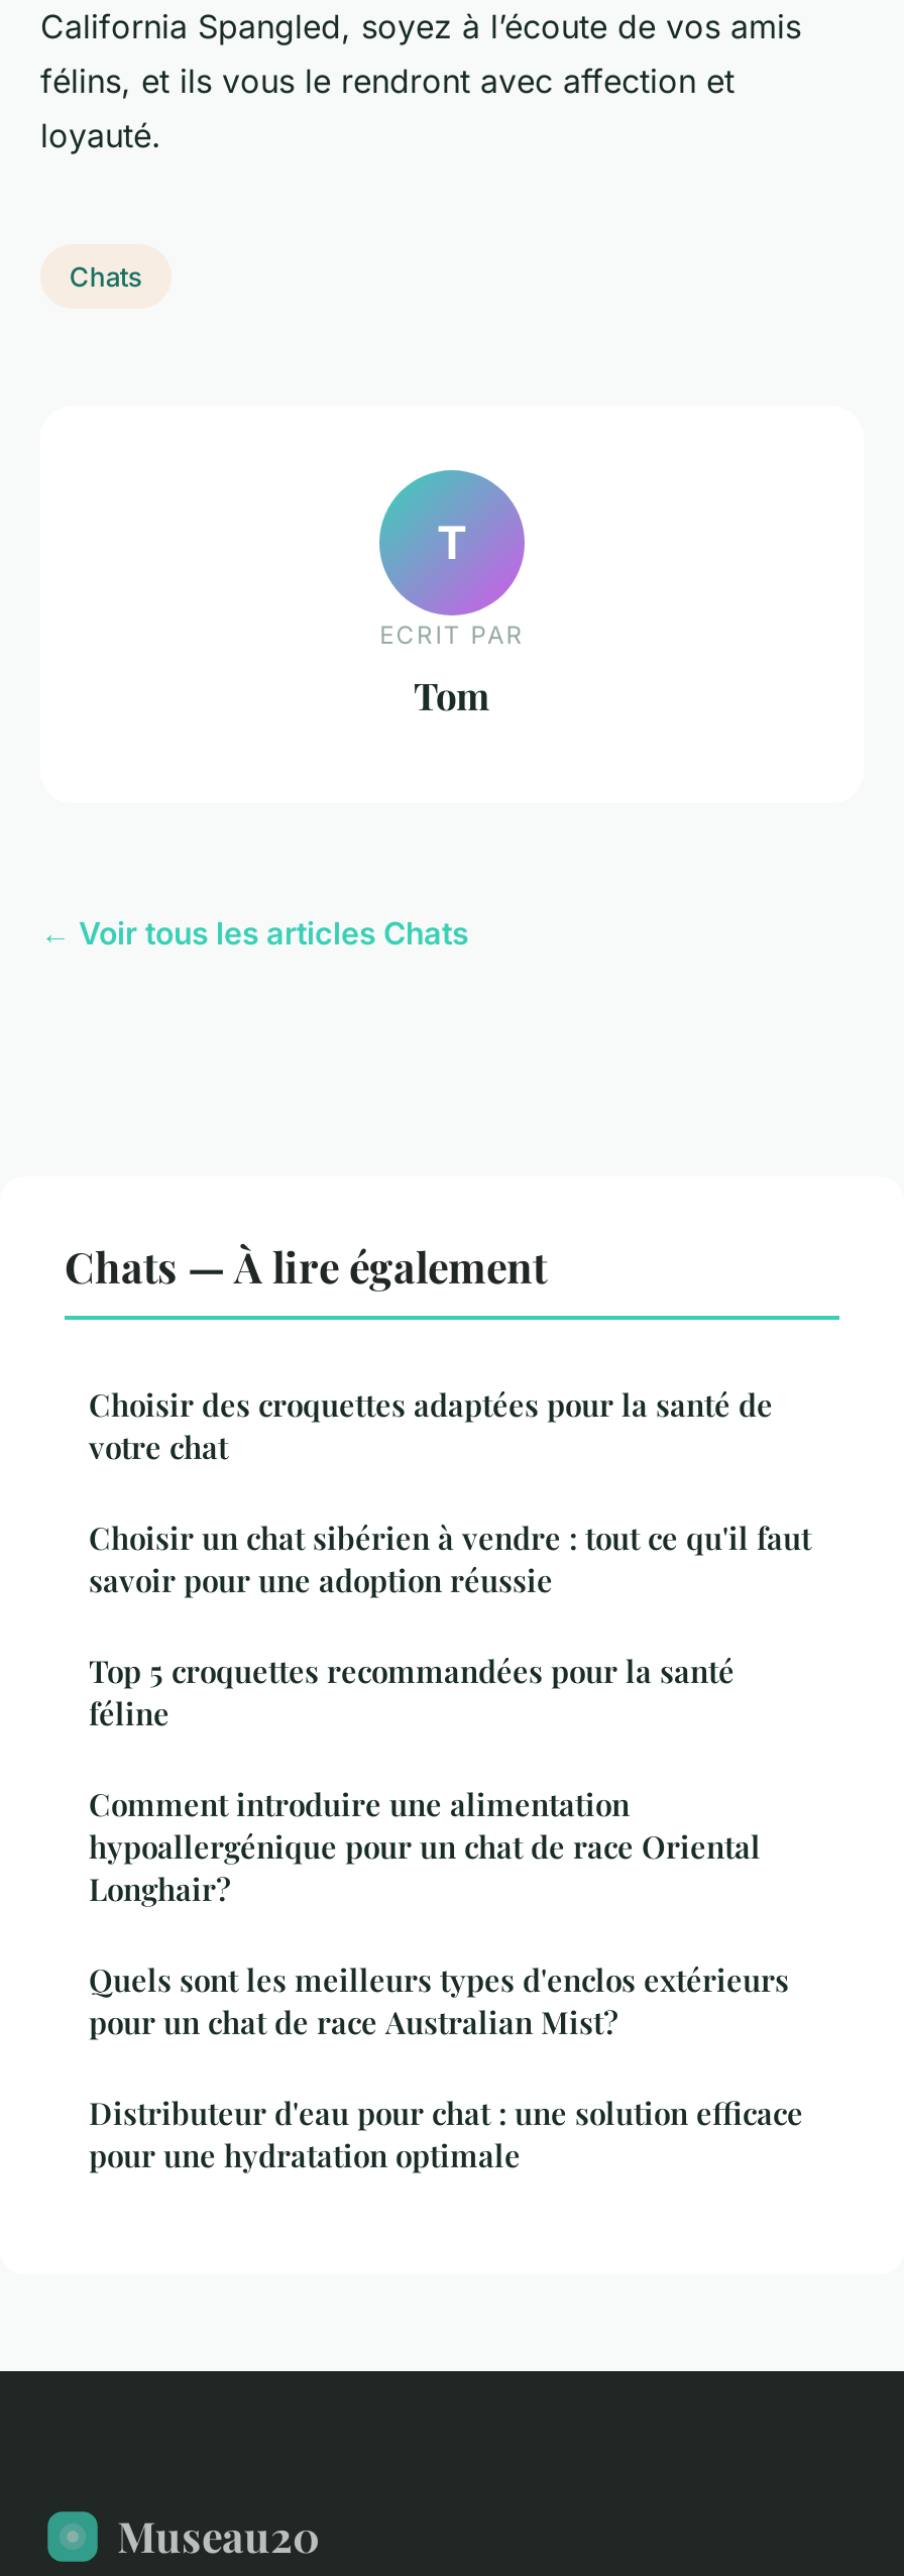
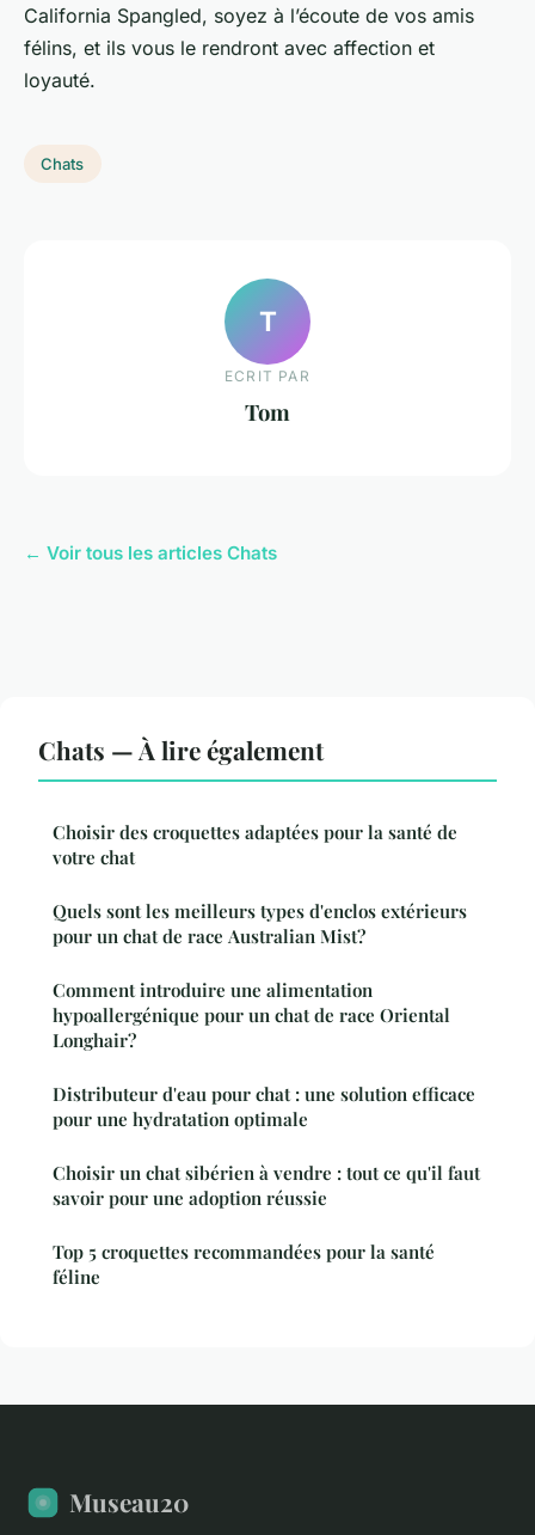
moved [89,1518,811,1734] -> [53,1161,480,1289]: Choisir un chat sibérien à vendre : tout ce qu'il faut | savoir pour une adoption réussie | Top 5 croquettes recommandées pour la santé | féline
moved [89,1784,803,2176] -> [53,899,475,1131]: Quels sont les meilleurs types d'enclos extérieurs | pour un chat de race Australian Mist? | Comment introduire une alimentation | hypoallergénique pour un chat de race Oriental | Longhair? | Distributeur d'eau pour chat : une solution efficace | pour une hydratation optimale

